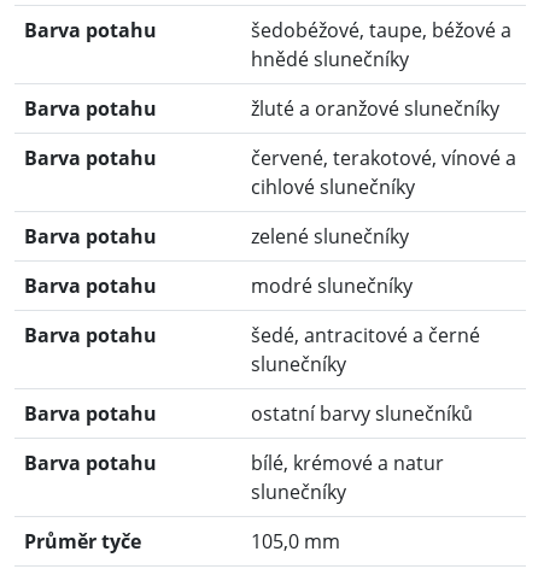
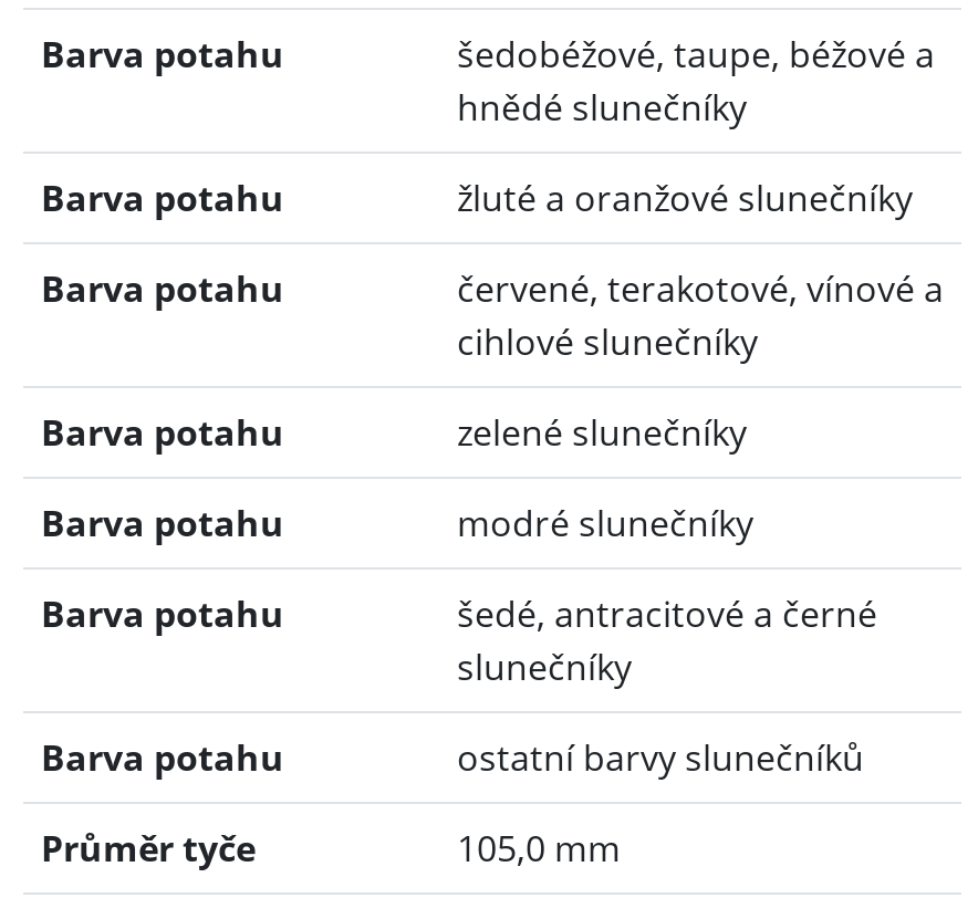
[24,450,444,505] Barva potahu | bílé, krémové a natur | slunečníky -> none

